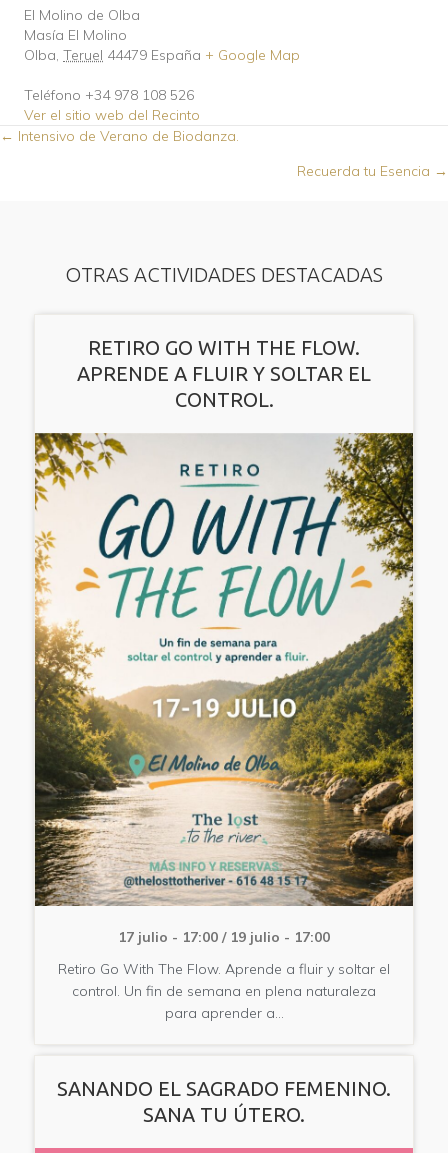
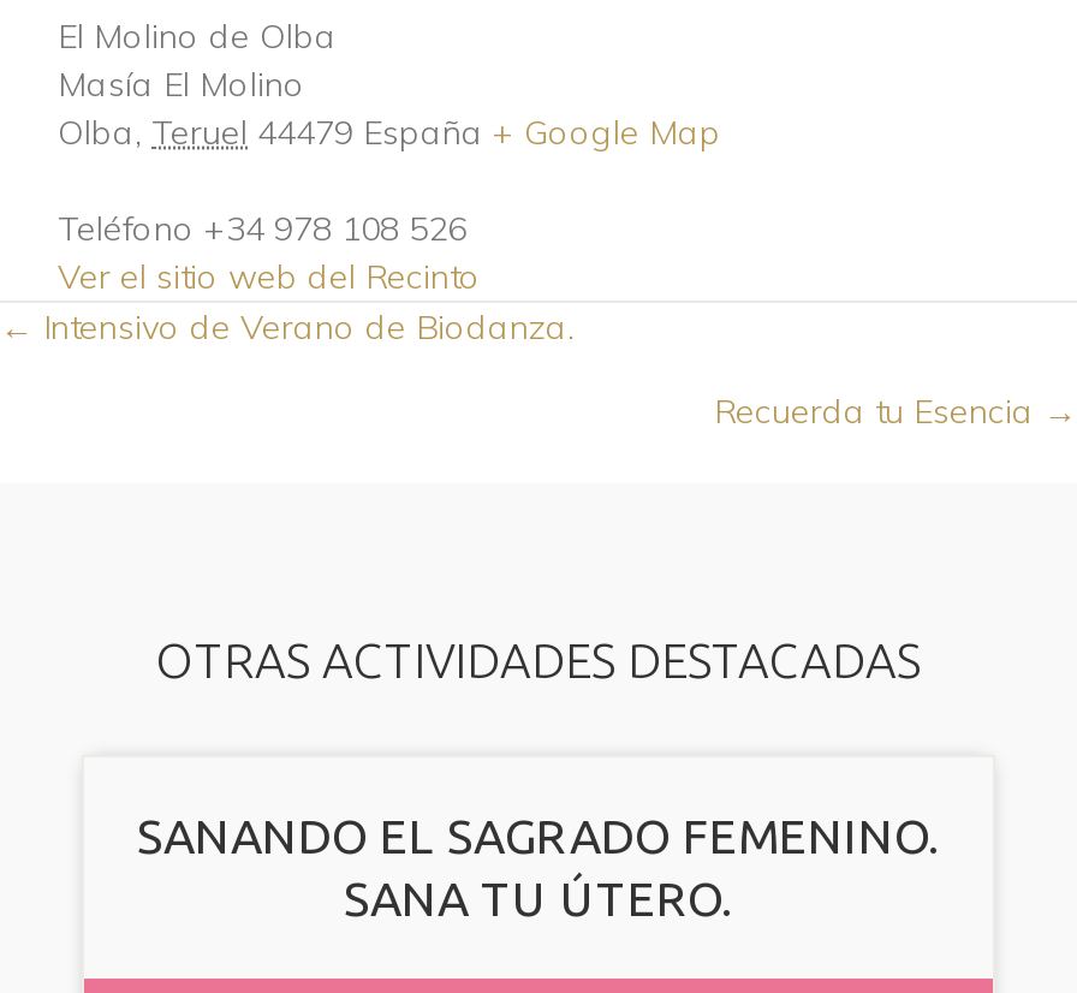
[77,336,371,411] RETIRO GO WITH THE FLOW. | APRENDE A FLUIR Y SOLTAR EL | CONTROL. -> none
[34,432,414,1022] [image] | 17 julio - 17:00 / 19 julio - 17:00 | Retiro Go With The Flow. Aprende a fluir y soltar el | control. Un fin de semana en plena naturaleza | para aprender a… -> none

